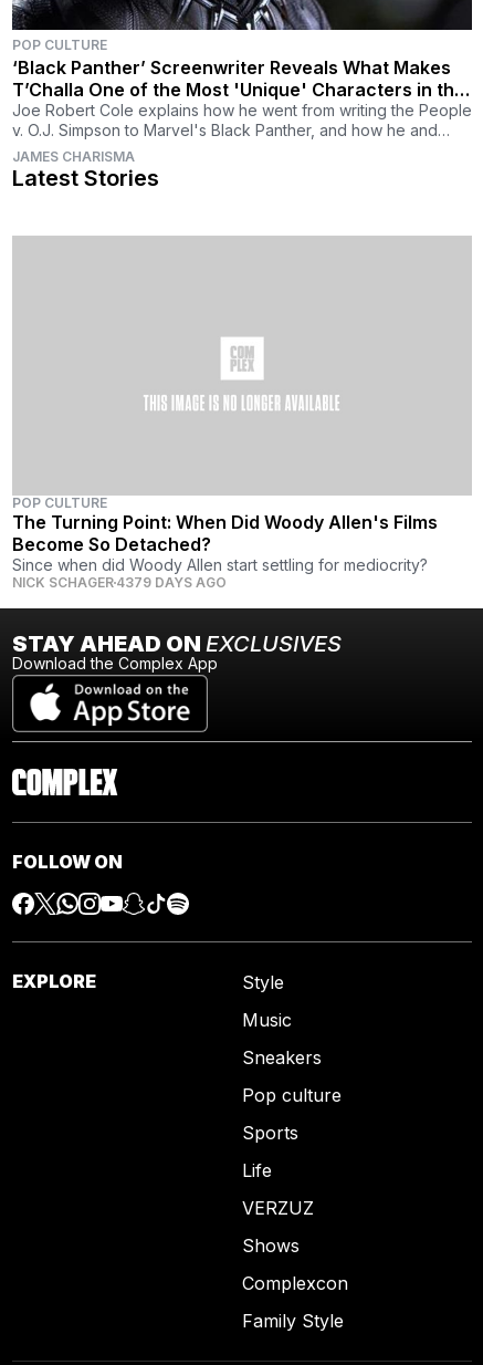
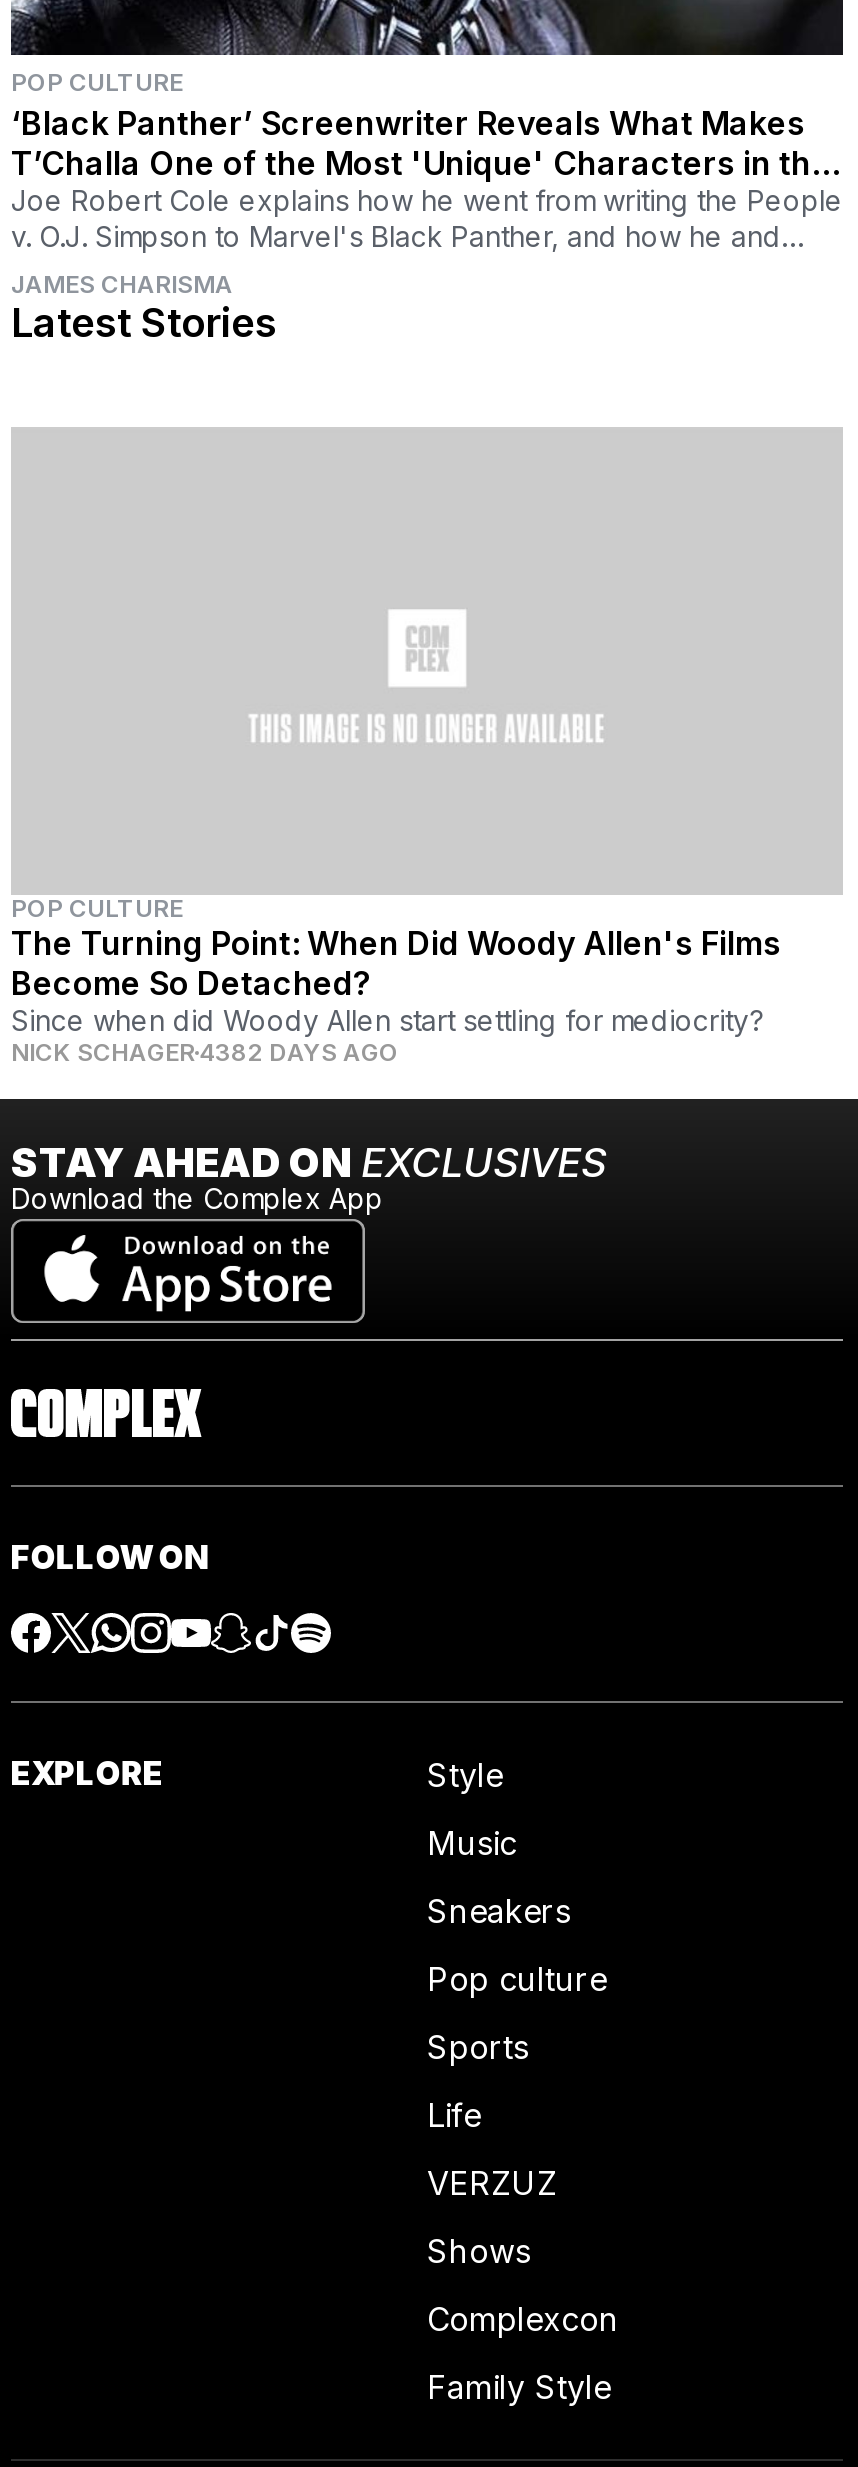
[12,574,227,590] NICK SCHAGER 4379 DAYS AGO -> [11,1037,399,1067] NICK SCHAGER 4382 DAYS AGO

